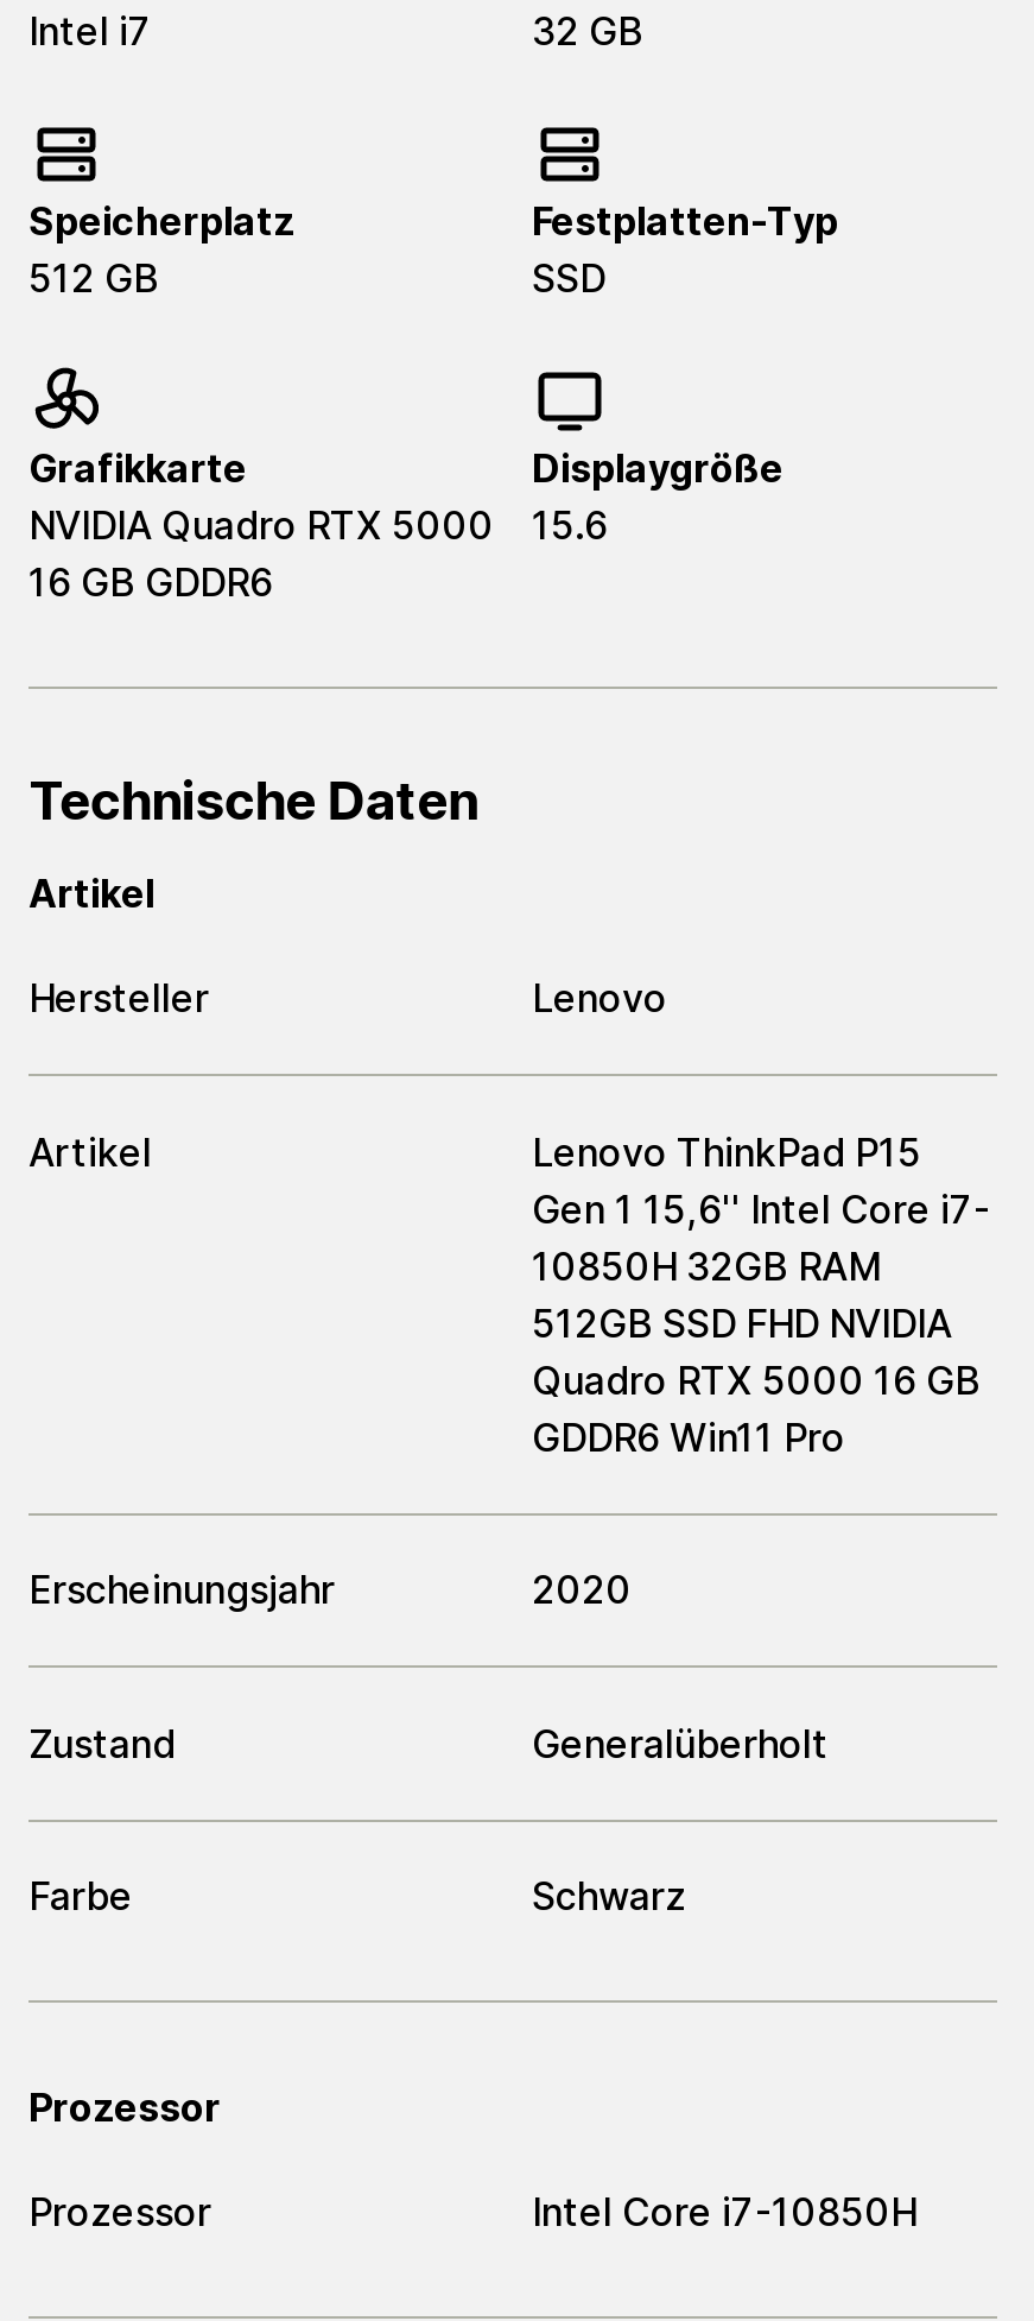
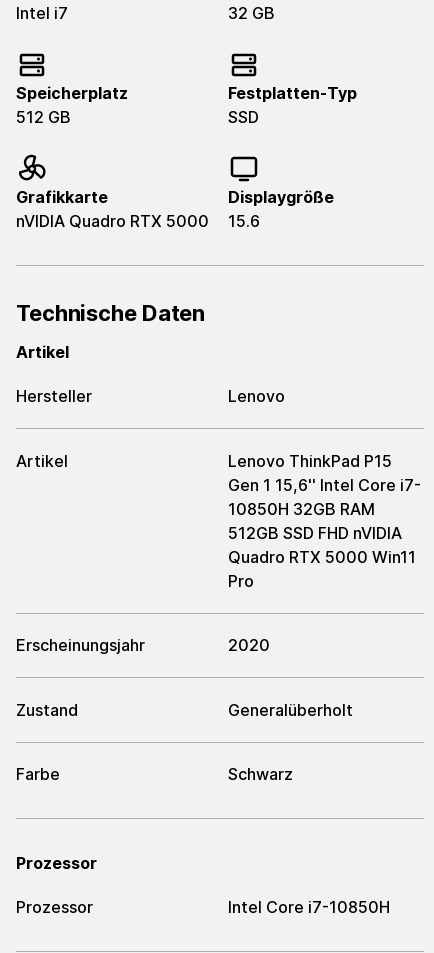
[28,501,494,606] NVIDIA Quadro RTX 5000 | 16 GB GDDR6 -> [16,211,209,231] nVIDIA Quadro RTX 5000
[532,1299,981,1460] 512GB SSD FHD NVIDIA | Quadro RTX 5000 16 GB | GDDR6 Win11 Pro -> [228,523,416,591] 512GB SSD FHD nVIDIA | Quadro RTX 5000 Win11 | Pro

